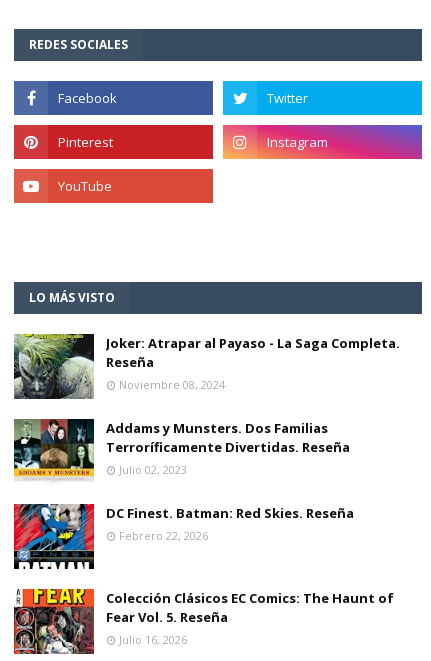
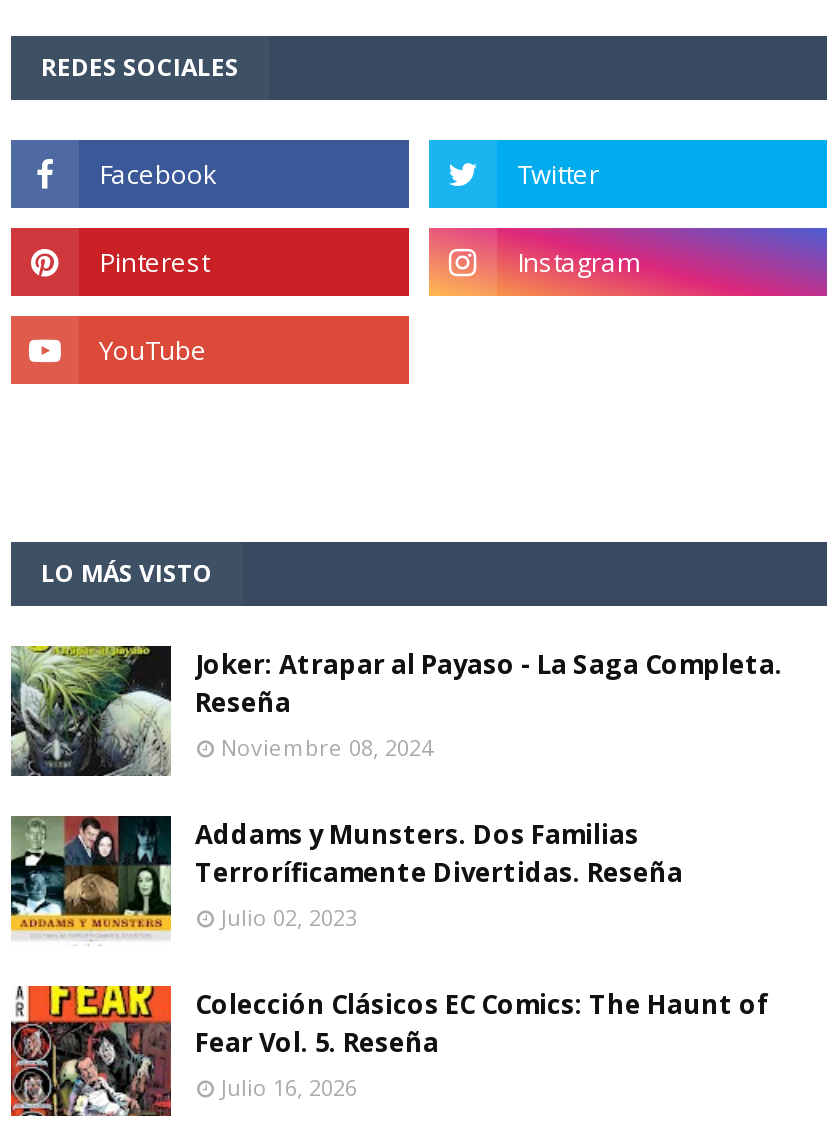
[13,503,354,570] [image] | DC Finest. Batman: Red Skies. Reseña | Febrero 22, 2026 -> none

